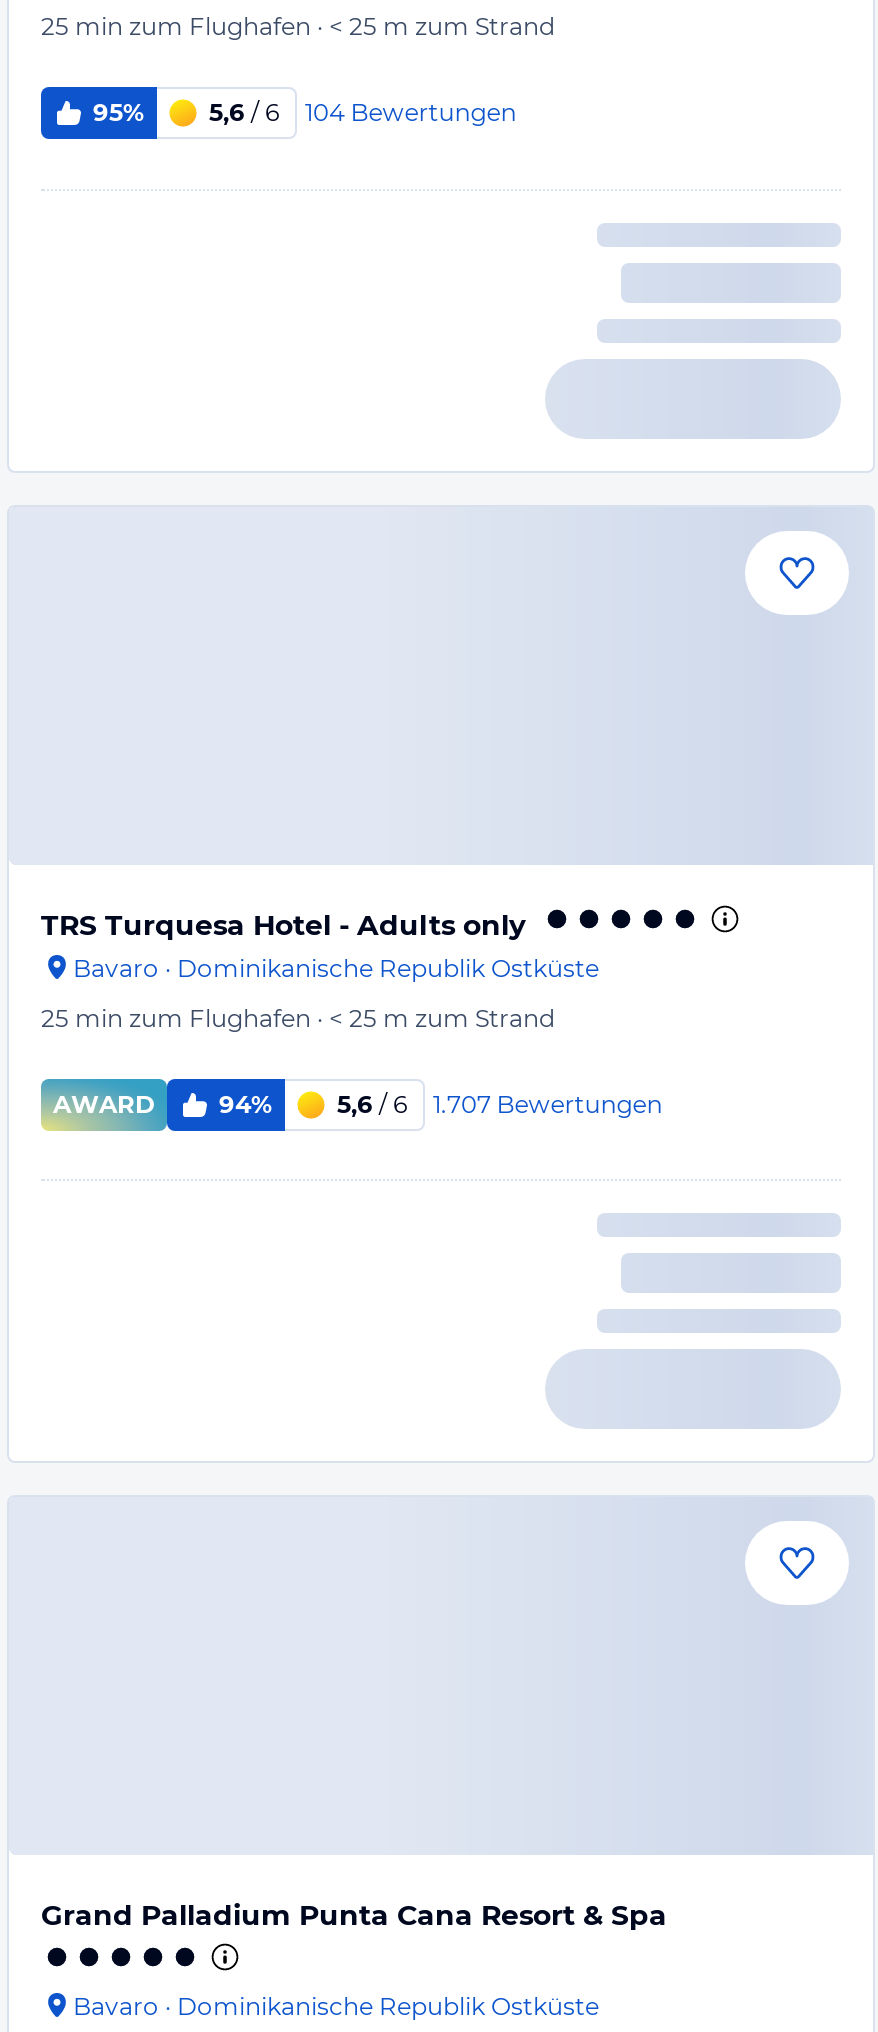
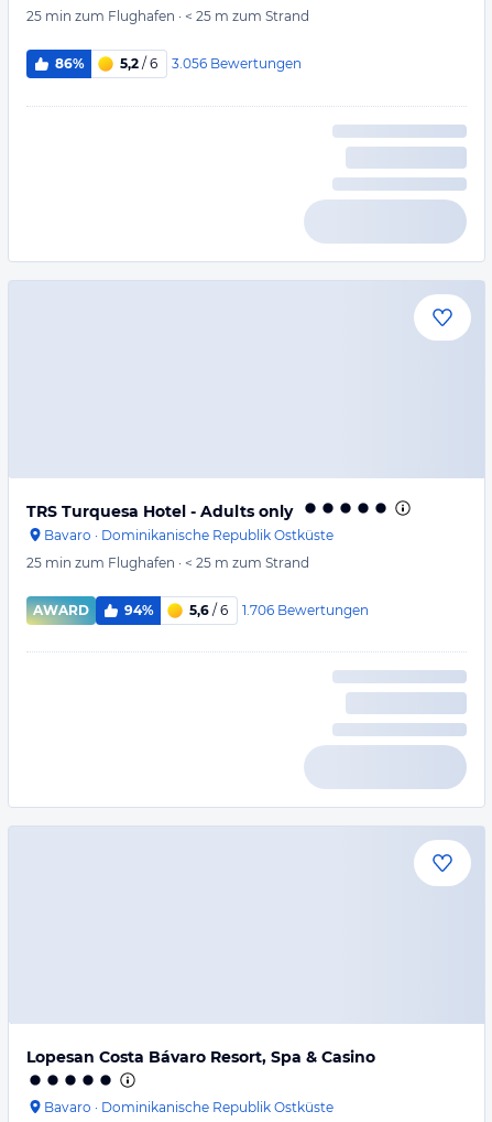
[93,97,145,127] 95% -> [55,55,85,72] 86%
[209,97,279,127] 5,6 / 6 -> [120,55,157,72] 5,2 / 6
[305,96,517,126] 104 Bewertungen -> [172,55,301,71] 3.056 Bewertungen
[337,1088,663,1119] 5,6 / 6 1.707 Bewertungen -> [189,601,369,618] 5,6 / 6 1.706 Bewertungen
[41,1897,667,1933] Grand Palladium Punta Cana Resort & Spa -> [26,1047,375,1067] Lopesan Costa Bávaro Resort, Spa & Casino

